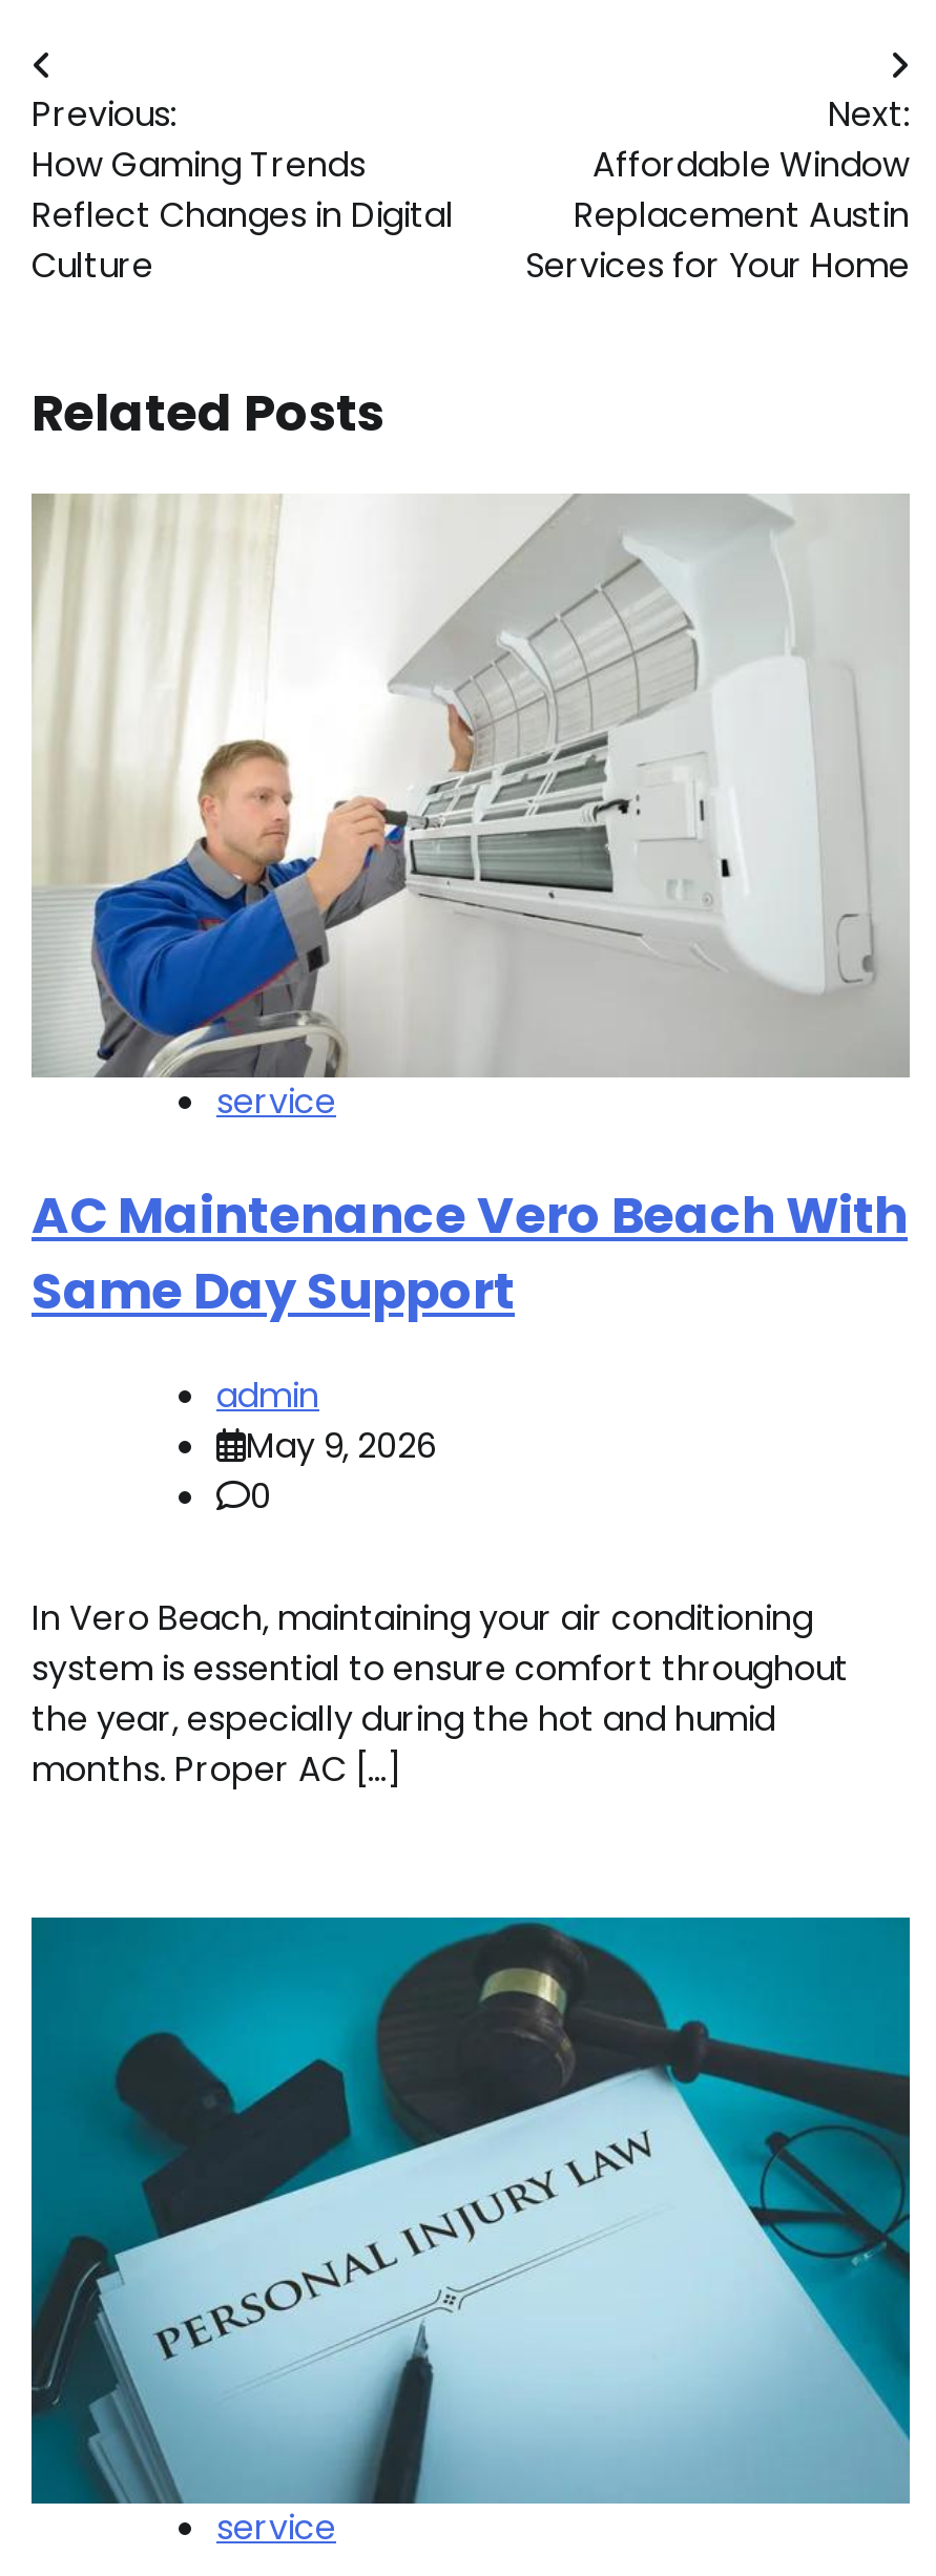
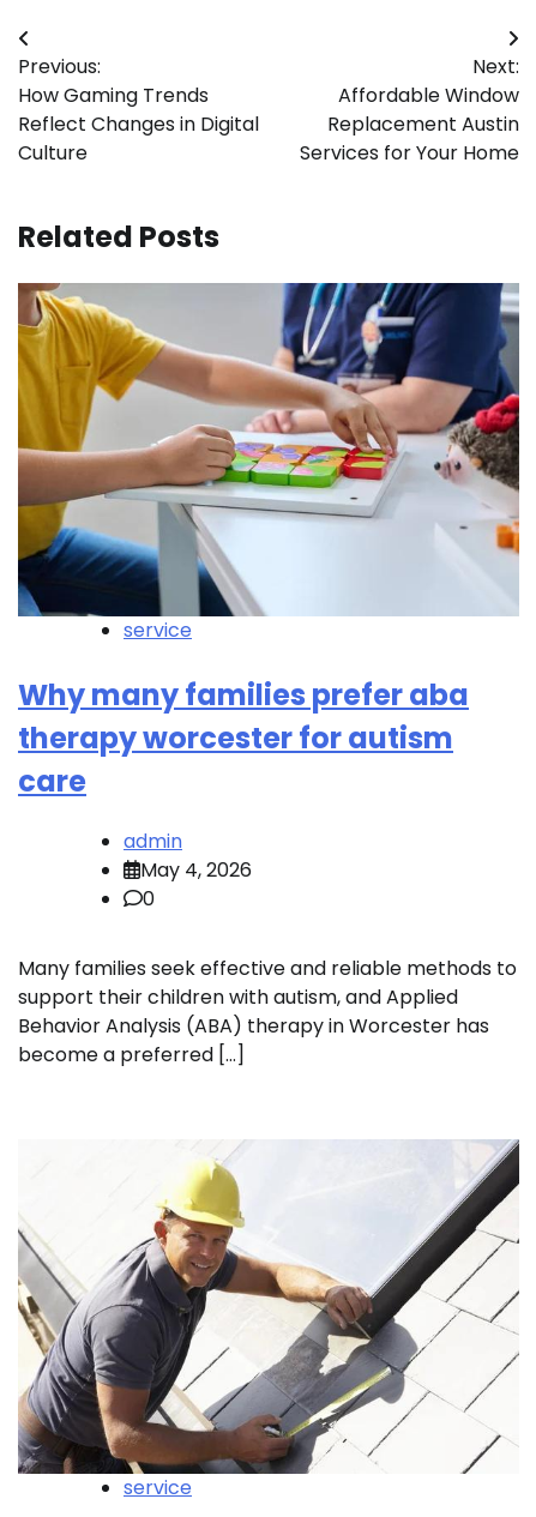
[32,494,910,1077] [image] -> [17,282,520,618] [image]
[32,1181,908,1326] AC Maintenance Vero Beach With | Same Day Support -> [18,676,469,801] Why many families prefer aba | therapy worcester for autism | care
[246,1422,437,1471] May 9, 2026 -> [140,856,252,884] May 4, 2026
[32,1595,849,1794] In Vero Beach, maintaining your air conditioning | system is essential to ensure comfort throughout | the year, especially during the hot and humid | months. Proper AC […] -> [18,955,517,1069] Many families seek effective and reliable methods to | support their children with autism, and Applied | Behavior Analysis (ABA) therapy in Worcester has | become a preferred […]
[29,1915,912,2506] [image] -> [17,1139,520,1475] [image]

